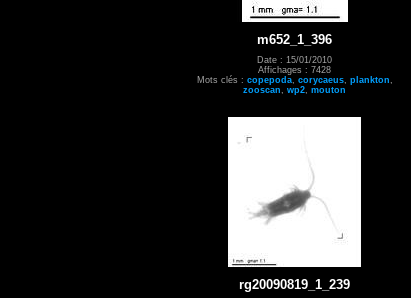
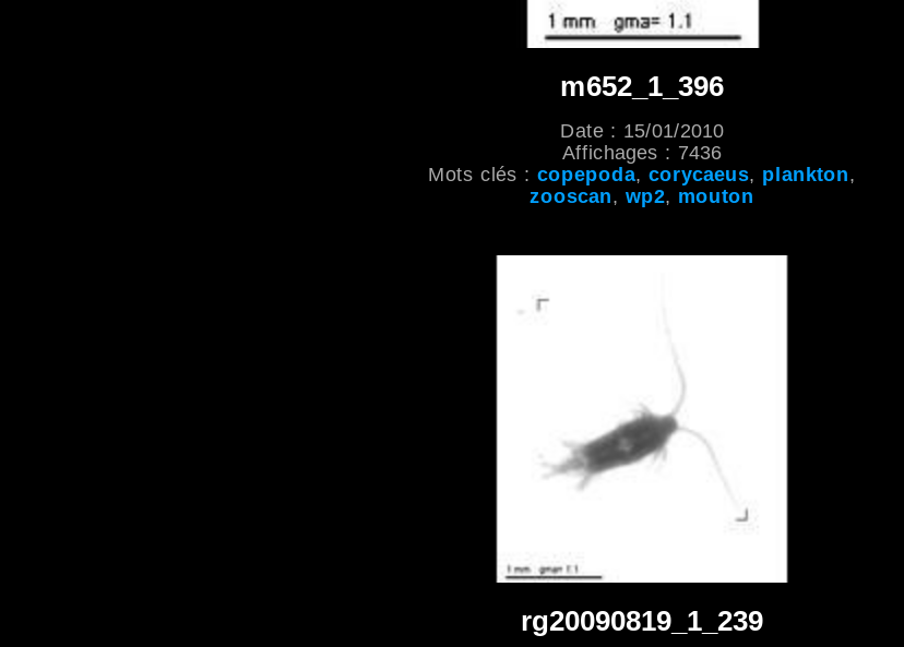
[258,65,331,75] Affichages : 7428 -> [562,141,722,163] Affichages : 7436

